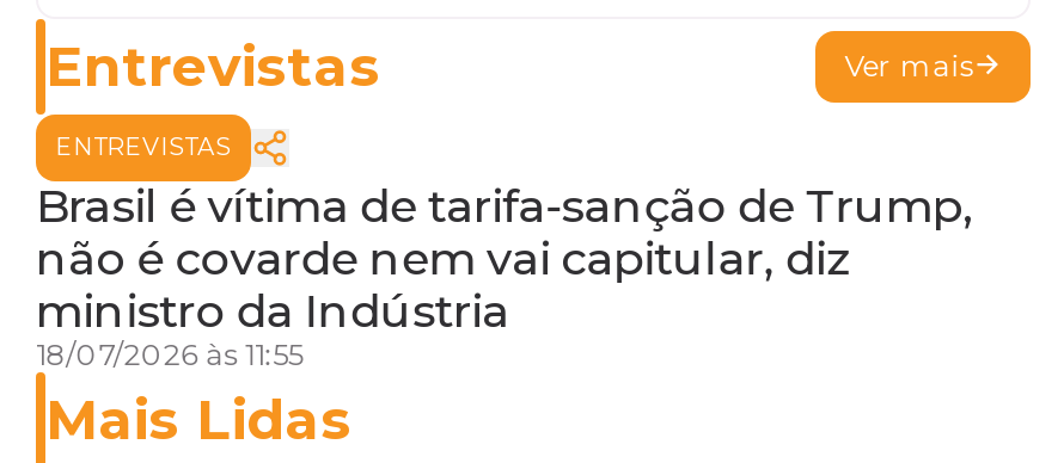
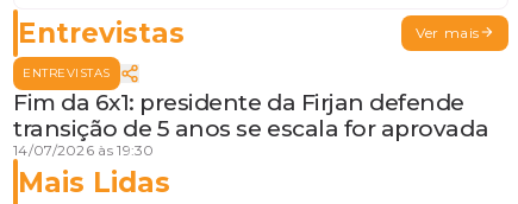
[36,180,973,374] Brasil é vítima de tarifa-sanção de Trump, | não é covarde nem vai capitular, diz | ministro da Indústria | 18/07/2026 às 11:55 -> [13,90,488,160] Fim da 6x1: presidente da Firjan defende | transição de 5 anos se escala for aprovada | 14/07/2026 às 19:30

